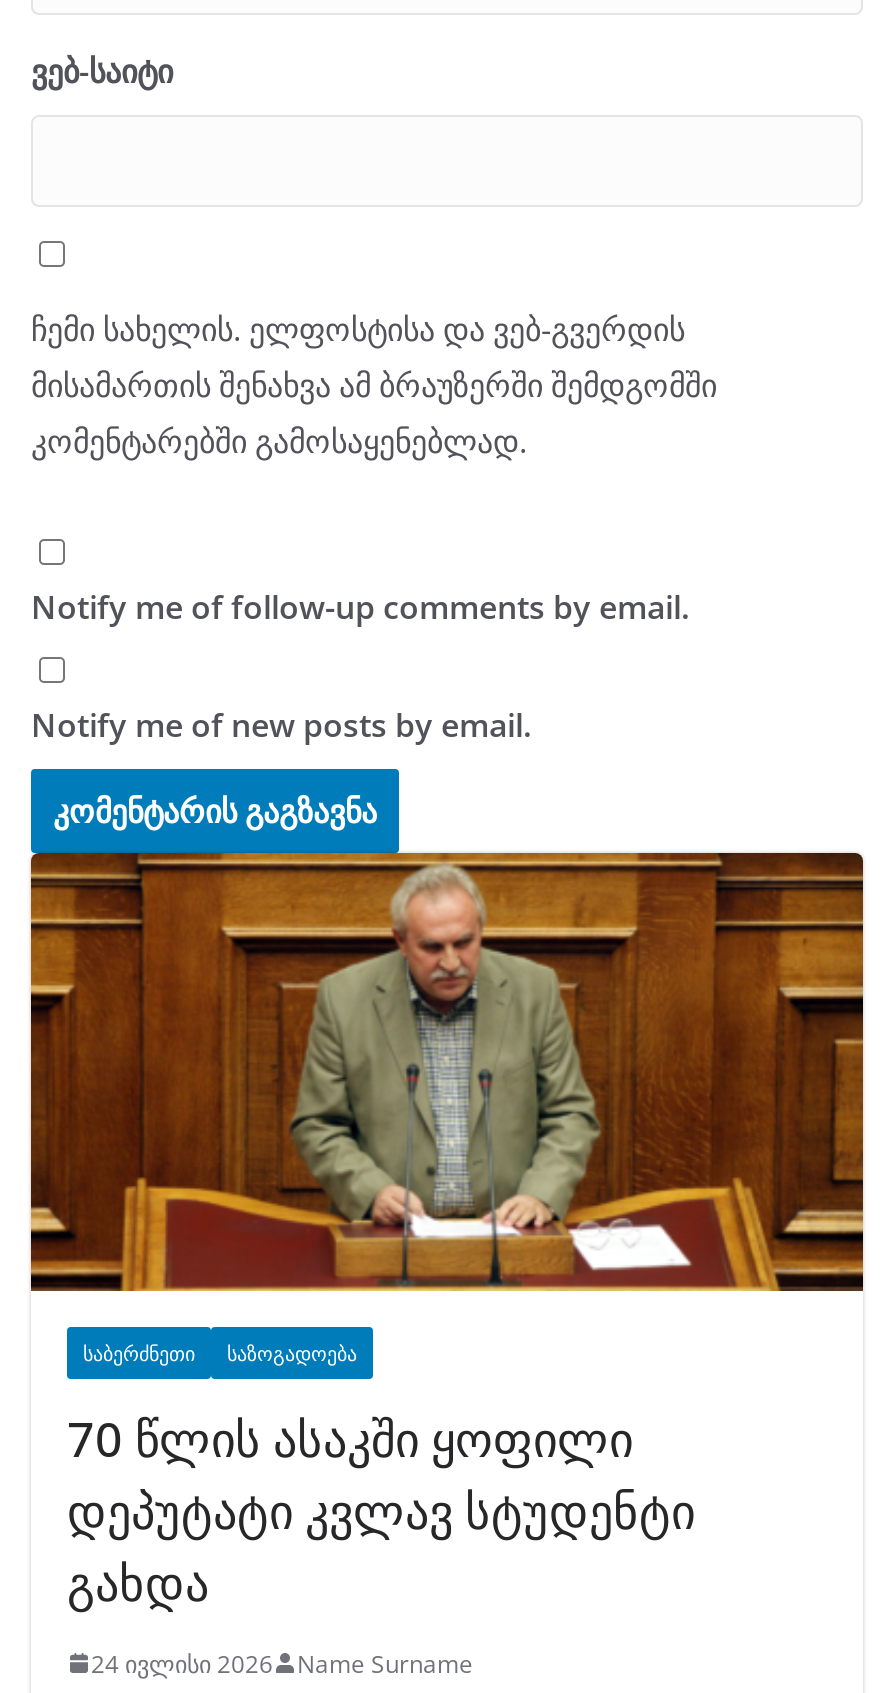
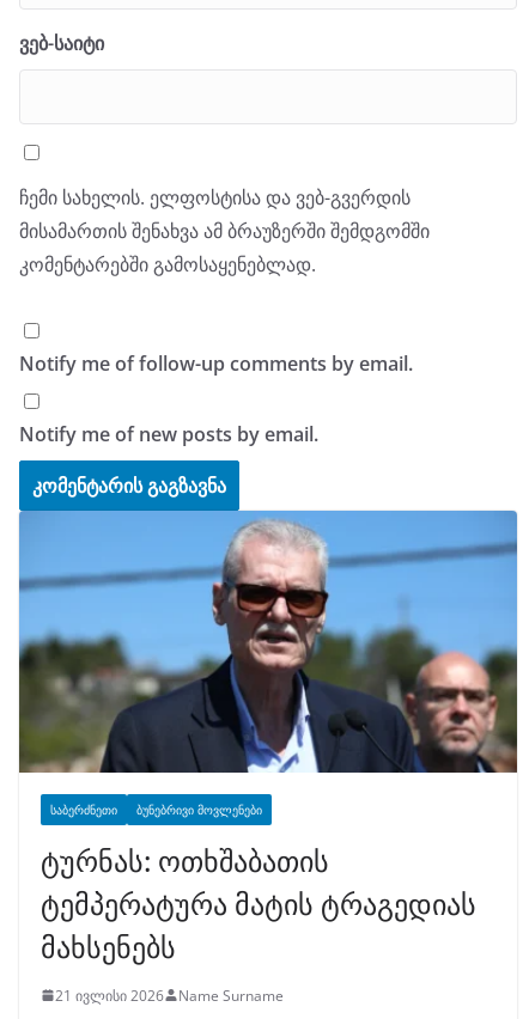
[29,851,865,1366] [image] | ᲡᲐᲖᲝᲒᲐᲓᲝᲔᲑᲐ -> [18,509,518,817] [image] | ᲑᲣᲜᲔᲑᲠᲘᲕᲘ ᲛᲝᲕᲚᲔᲜᲔᲑᲘ
[67,1404,695,1614] 70 წლის ასაკში ყოფილი | დეპუტატი კვლავ სტუდენტი | გახდა -> [41,840,476,966] ტურნას: ოთხშაბათის | ტემპერატურა მატის ტრაგედიას | მახსენებს
[91,1646,473,1680] 24 ივლისი 2026 Name Surname -> [55,985,284,1005] 21 ივლისი 2026 Name Surname

